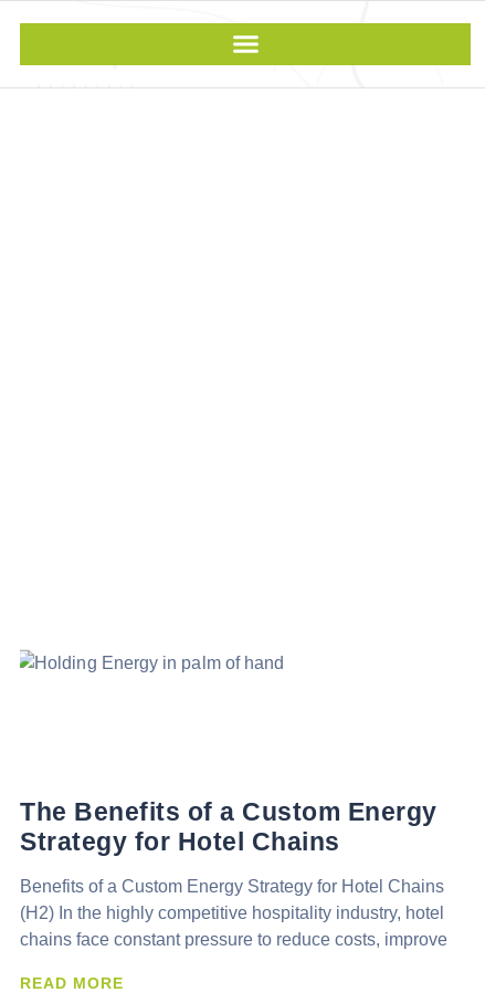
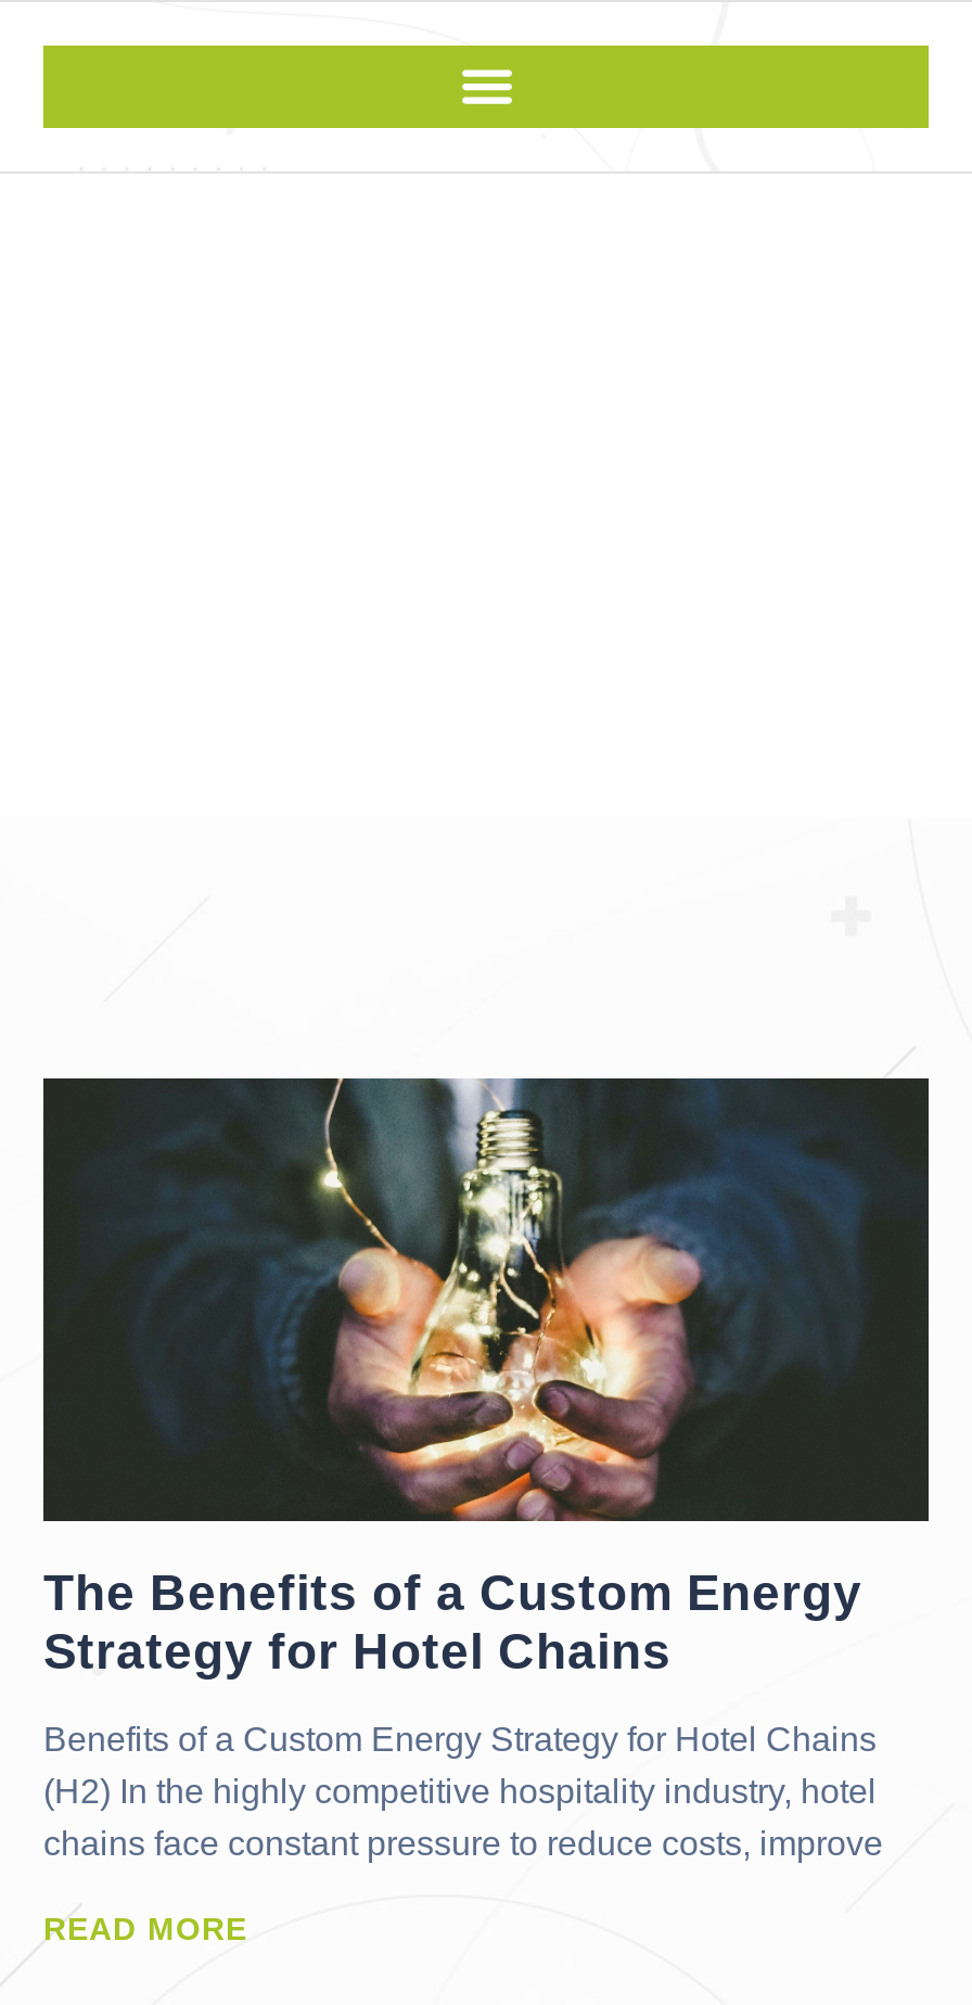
none -> [41,1076,931,1523] [image]

